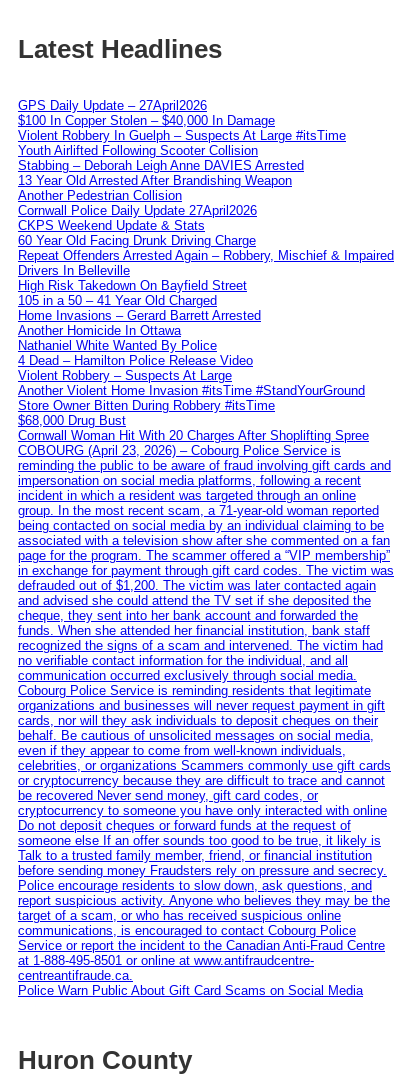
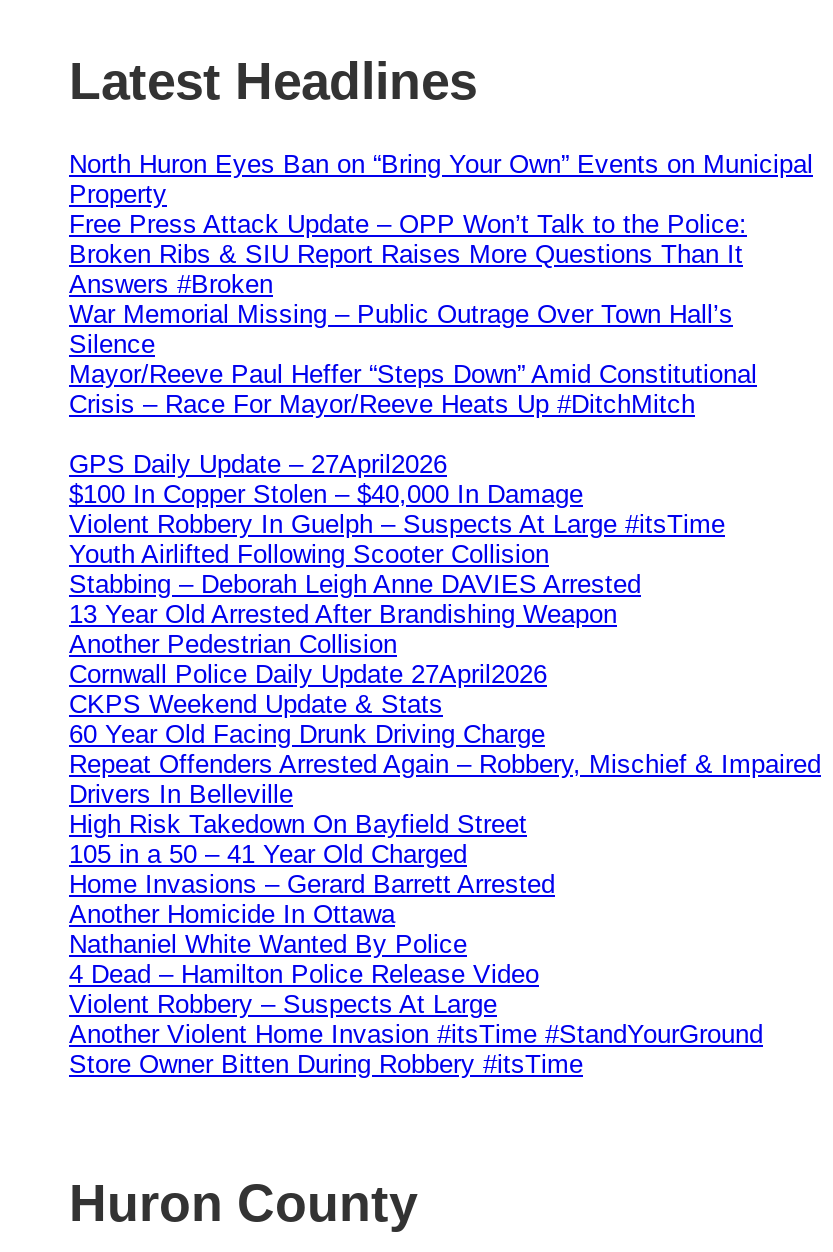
none -> [69,148,813,418] North Huron Eyes Ban on “Bring Your Own” Events on Municipal | Property | Free Press Attack Update – OPP Won’t Talk to the Police: | Broken Ribs & SIU Report Raises More Questions Than It | Answers #Broken | War Memorial Missing – Public Outrage Over Town Hall’s | Silence | Mayor/Reeve Paul Heffer “Steps Down” Amid Constitutional | Crisis – Race For Mayor/Reeve Heats Up #DitchMitch
moved [18,97,394,412] -> [69,448,821,1078]: GPS Daily Update – 27April2026 | $100 In Copper Stolen – $40,000 In Damage | Violent Robbery In Guelph – Suspects At Large #itsTime | ... | Another Violent Home Invasion #itsTime #StandYourGround | Store Owner Bitten During Robbery #itsTime
[18,412,394,997] $68,000 Drug Bust | Cornwall Woman Hit With 20 Charges After Shoplifting Spree | COBOURG (April 23, 2026) – Cobourg Police Service is | reminding the public to be aware of fraud involving gift cards and | impersonation on social media platforms, following a recent | incident in which a resident was targeted through an online | group. In the most recent scam, a 71-year-old woman reported | being contacted on social media by an individual claiming to be | associated with a television show after she commented on a fan | page for the program. The scammer offered a “VIP membership” | in exchange for payment through gift card codes. The victim was | defrauded out of $1,200. The victim was later contacted again | and advised she could attend the TV set if she deposited the | cheque, they sent into her bank account and forwarded the | funds. When she attended her financial institution, bank staff | recognized the signs of a scam and intervened. The victim had | no verifiable contact information for the individual, and all | communication occurred exclusively through social media. | Cobourg Police Service is reminding residents that legitimate | organizations and businesses will never request payment in gift | cards, nor will they ask individuals to deposit cheques on their | behalf. Be cautious of unsolicited messages on social media, | even if they appear to come from well-known individuals, | celebrities, or organizations Scammers commonly use gift cards | or cryptocurrency because they are difficult to trace and cannot | be recovered Never send money, gift card codes, or | cryptocurrency to someone you have only interacted with online | Do not deposit cheques or forward funds at the request of | someone else If an offer sounds too good to be true, it likely is | Talk to a trusted family member, friend, or financial institution | before sending money Fraudsters rely on pressure and secrecy. | Police encourage residents to slow down, ask questions, and | report suspicious activity. Anyone who believes they may be the | target of a scam, or who has received suspicious online | communications, is encouraged to contact Cobourg Police | Service or report the incident to the Canadian Anti‑Fraud Centre | at 1‑888‑495‑8501 or online at www.antifraudcentre- | centreantifraude.ca. | Police Warn Public About Gift Card Scams on Social Media -> none

